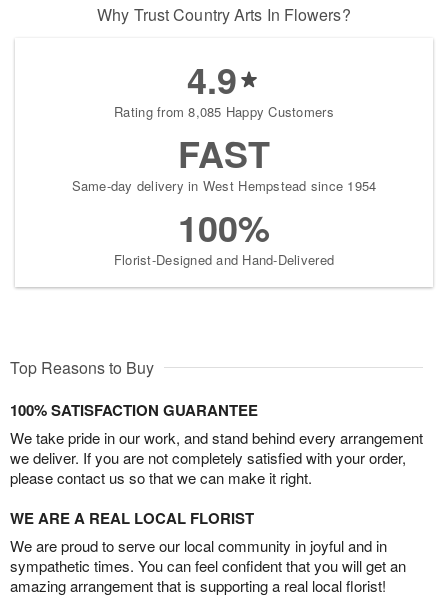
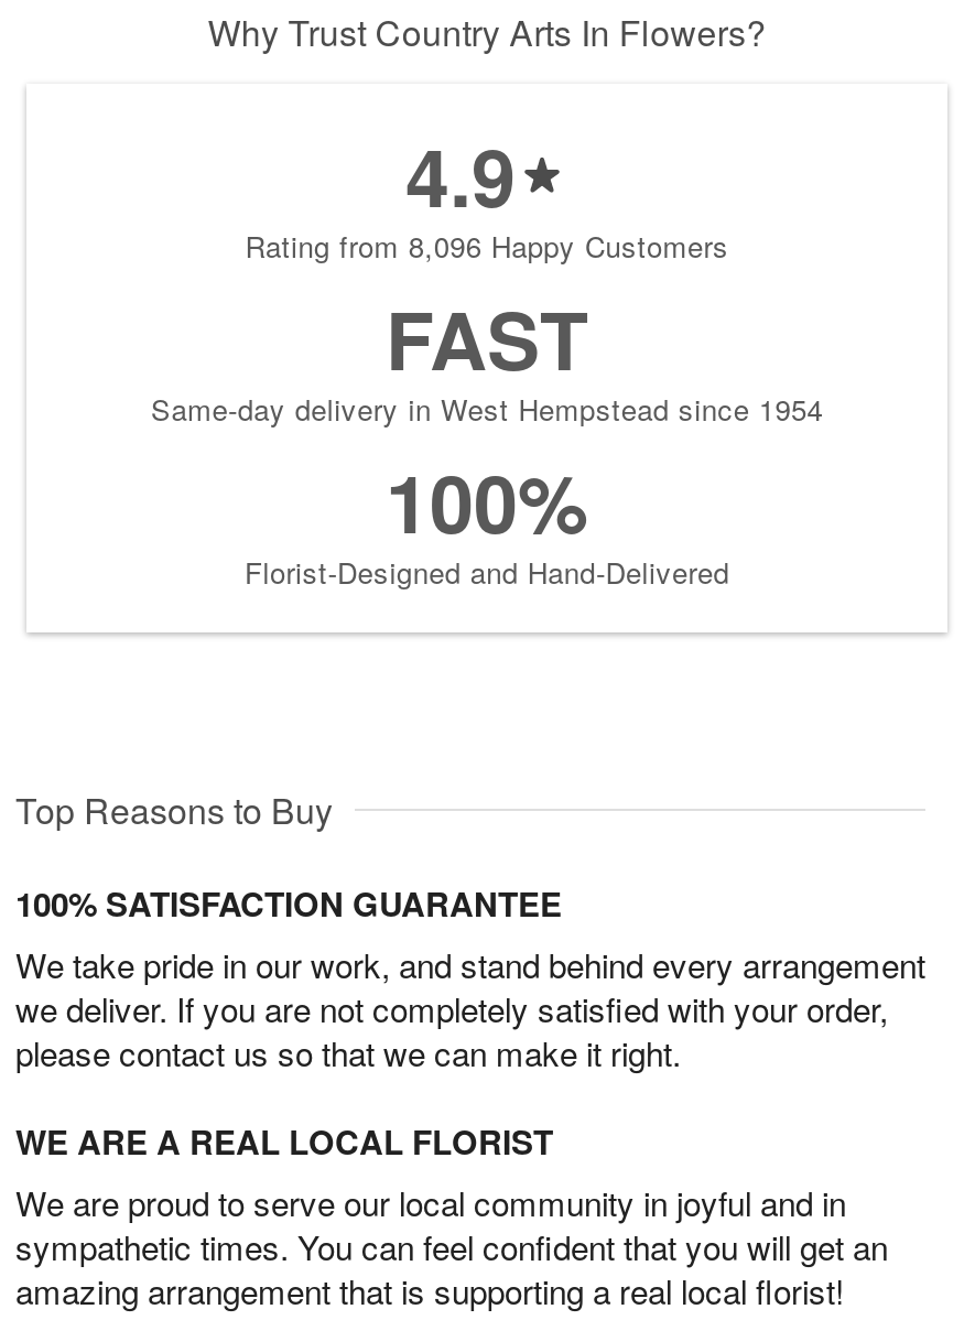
[114,102,334,121] Rating from 8,085 Happy Customers -> [245,226,729,268] Rating from 8,096 Happy Customers

